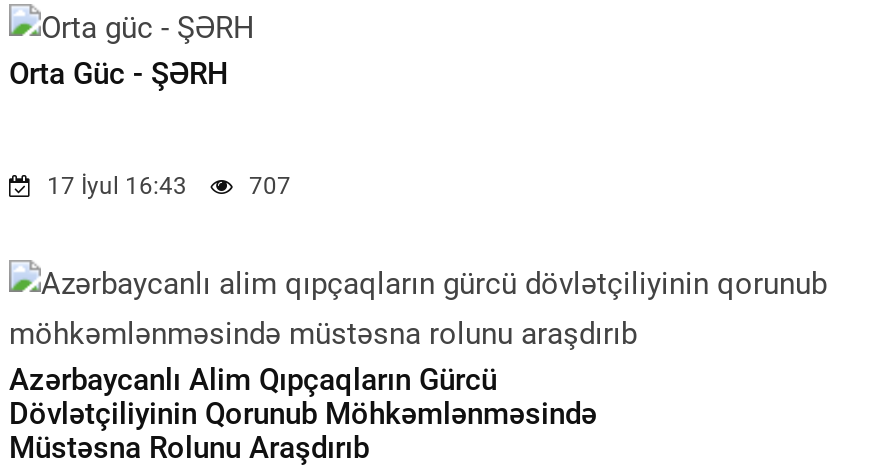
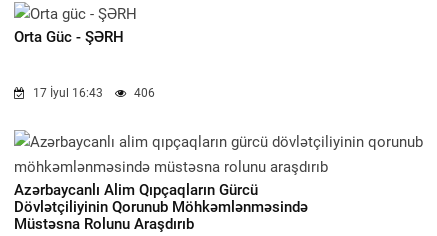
[41,171,291,199] 17 İyul 16:43 707 -> [30,85,155,99] 17 İyul 16:43 406

